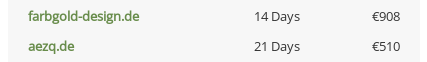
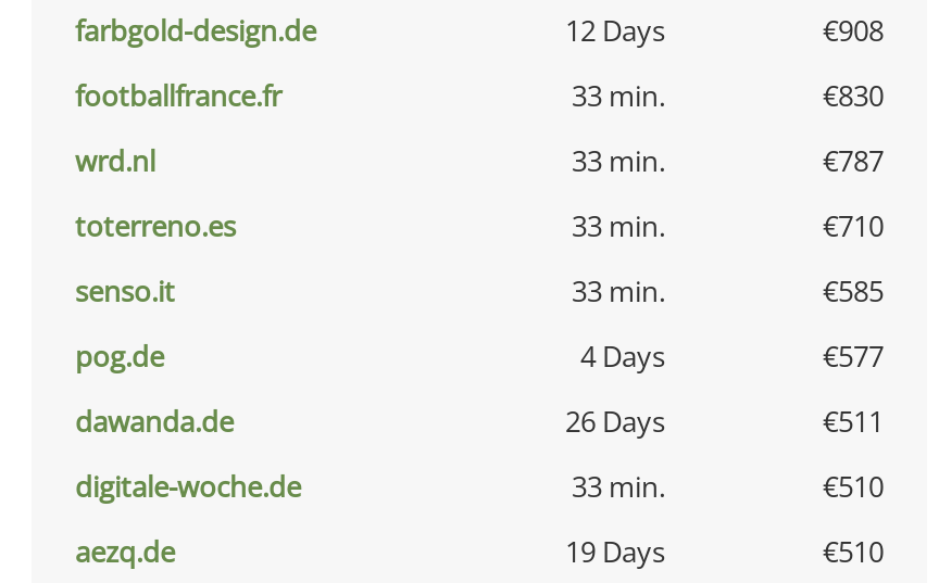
[253,7,299,25] 14 Days -> [565,11,665,50] 12 Days
none -> [75,76,884,506] footballfrance.fr | 33 min. | €830 | wrd.nl | 33 min. | €787 | toterreno.es | 33 min. | €710 | senso.it | 33 min. | €585 | pog.de | 4 Days | €577 | dawanda.de | 26 Days | €511 | digitale-woche.de | 33 min. | €510
[253,37,299,55] 21 Days -> [565,532,665,571] 19 Days

